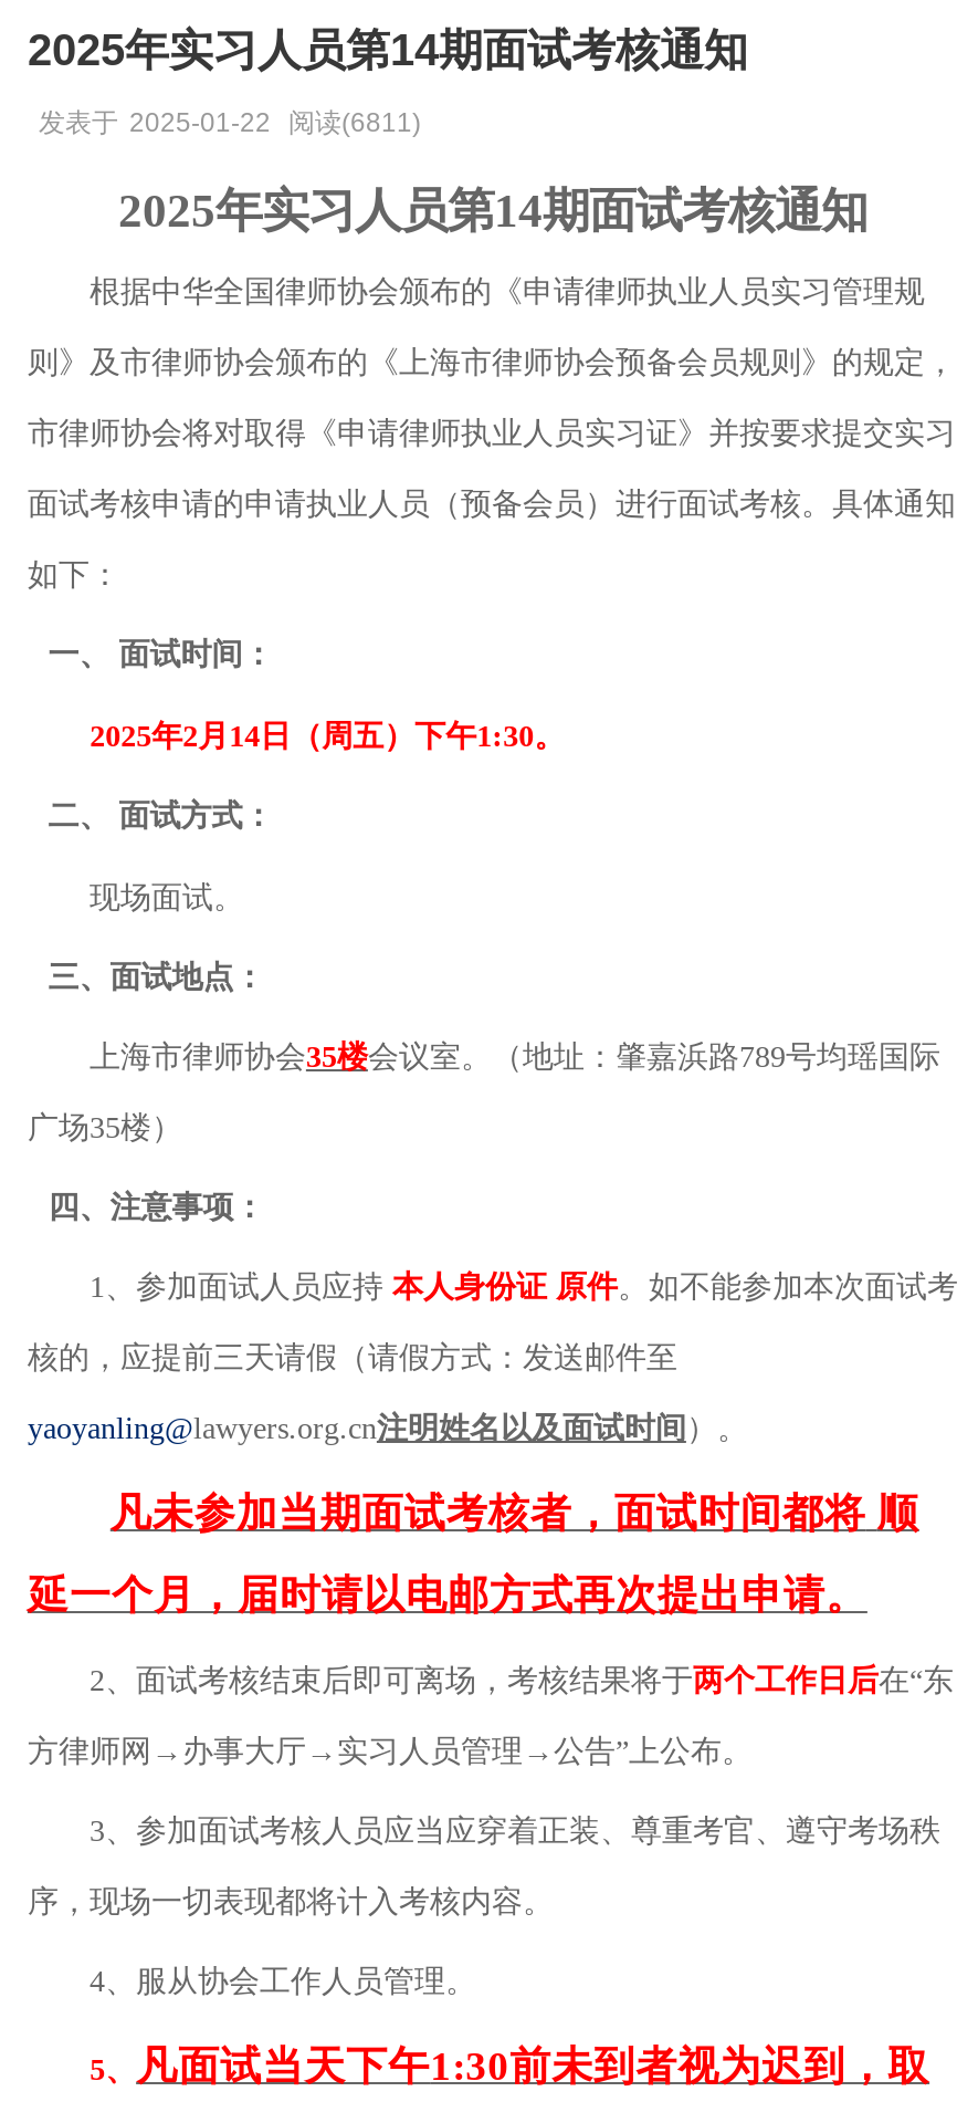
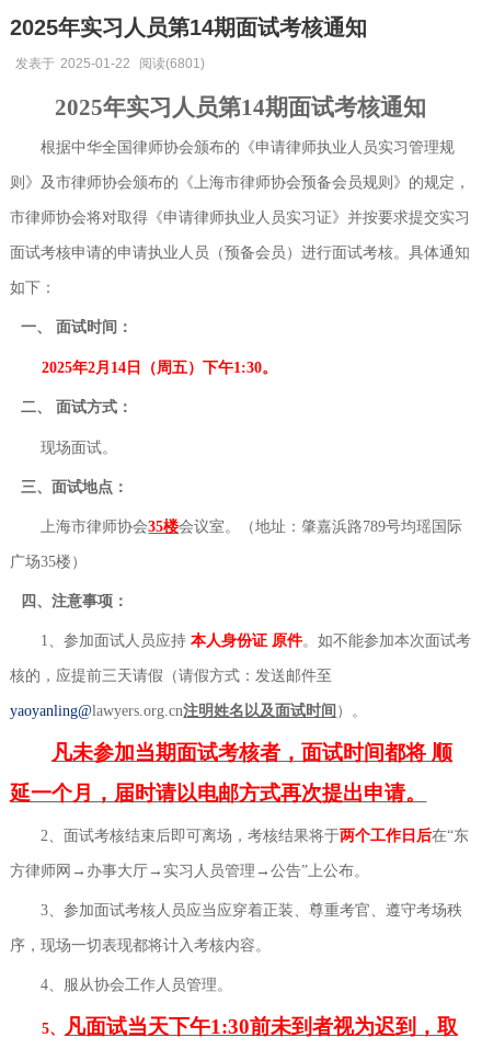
[38,107,421,138] 发表于 2025-01-22 阅读(6811) -> [16,56,205,71] 发表于 2025-01-22 阅读(6801)

